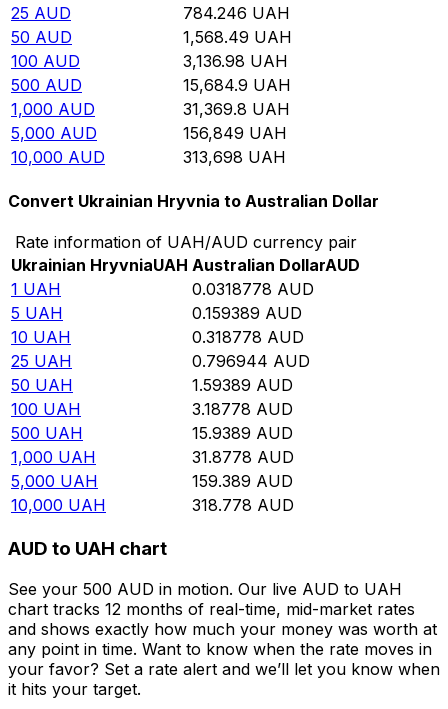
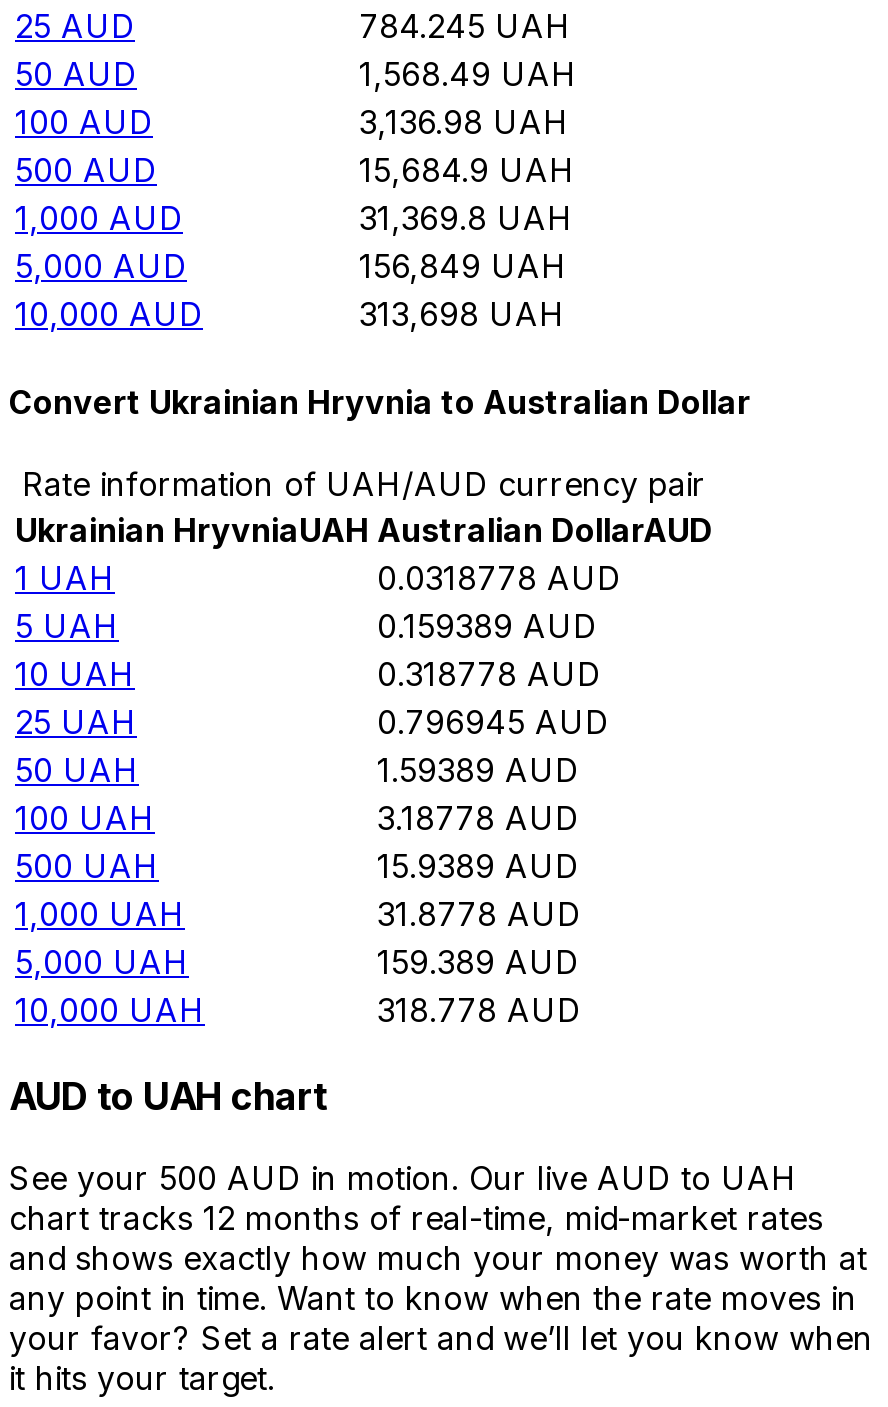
[183,3,290,23] 784.246 UAH -> [359,6,571,46] 784.245 UAH
[192,351,310,371] 0.796944 AUD -> [377,703,609,743] 0.796945 AUD

